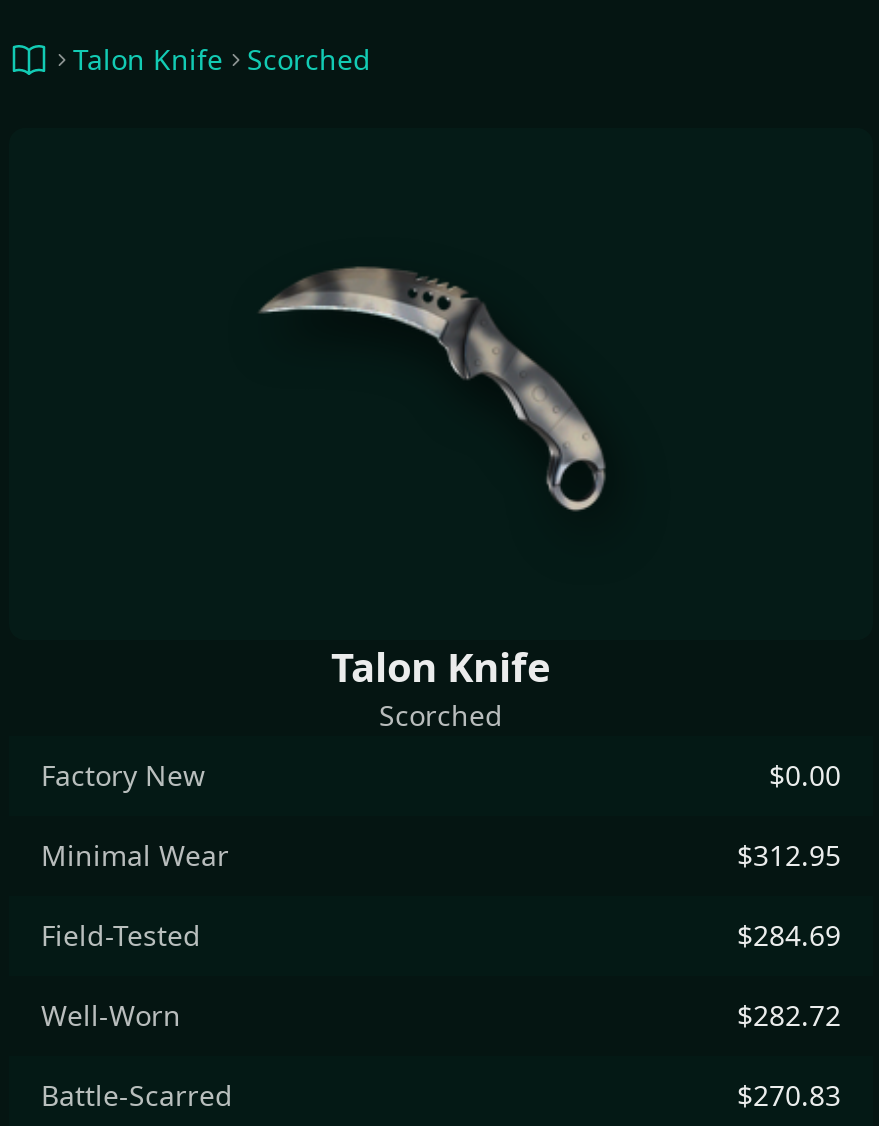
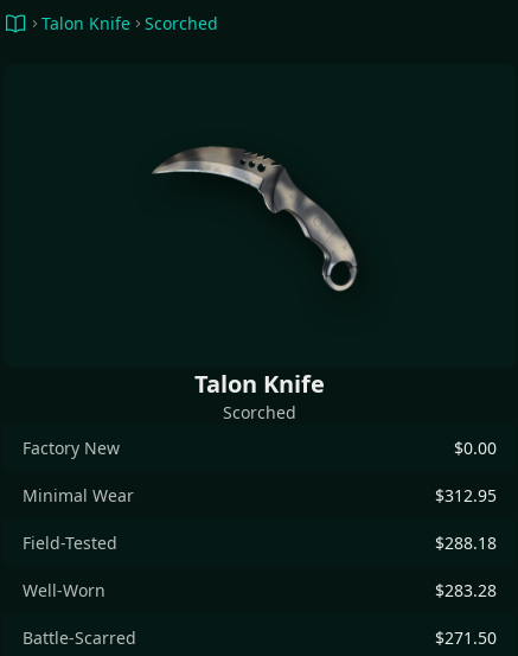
[737,916,841,954] $284.69 -> [435,531,497,554] $288.18
[737,996,841,1034] $282.72 -> [435,579,497,601] $283.28
[737,1076,841,1114] $270.83 -> [435,626,497,649] $271.50

